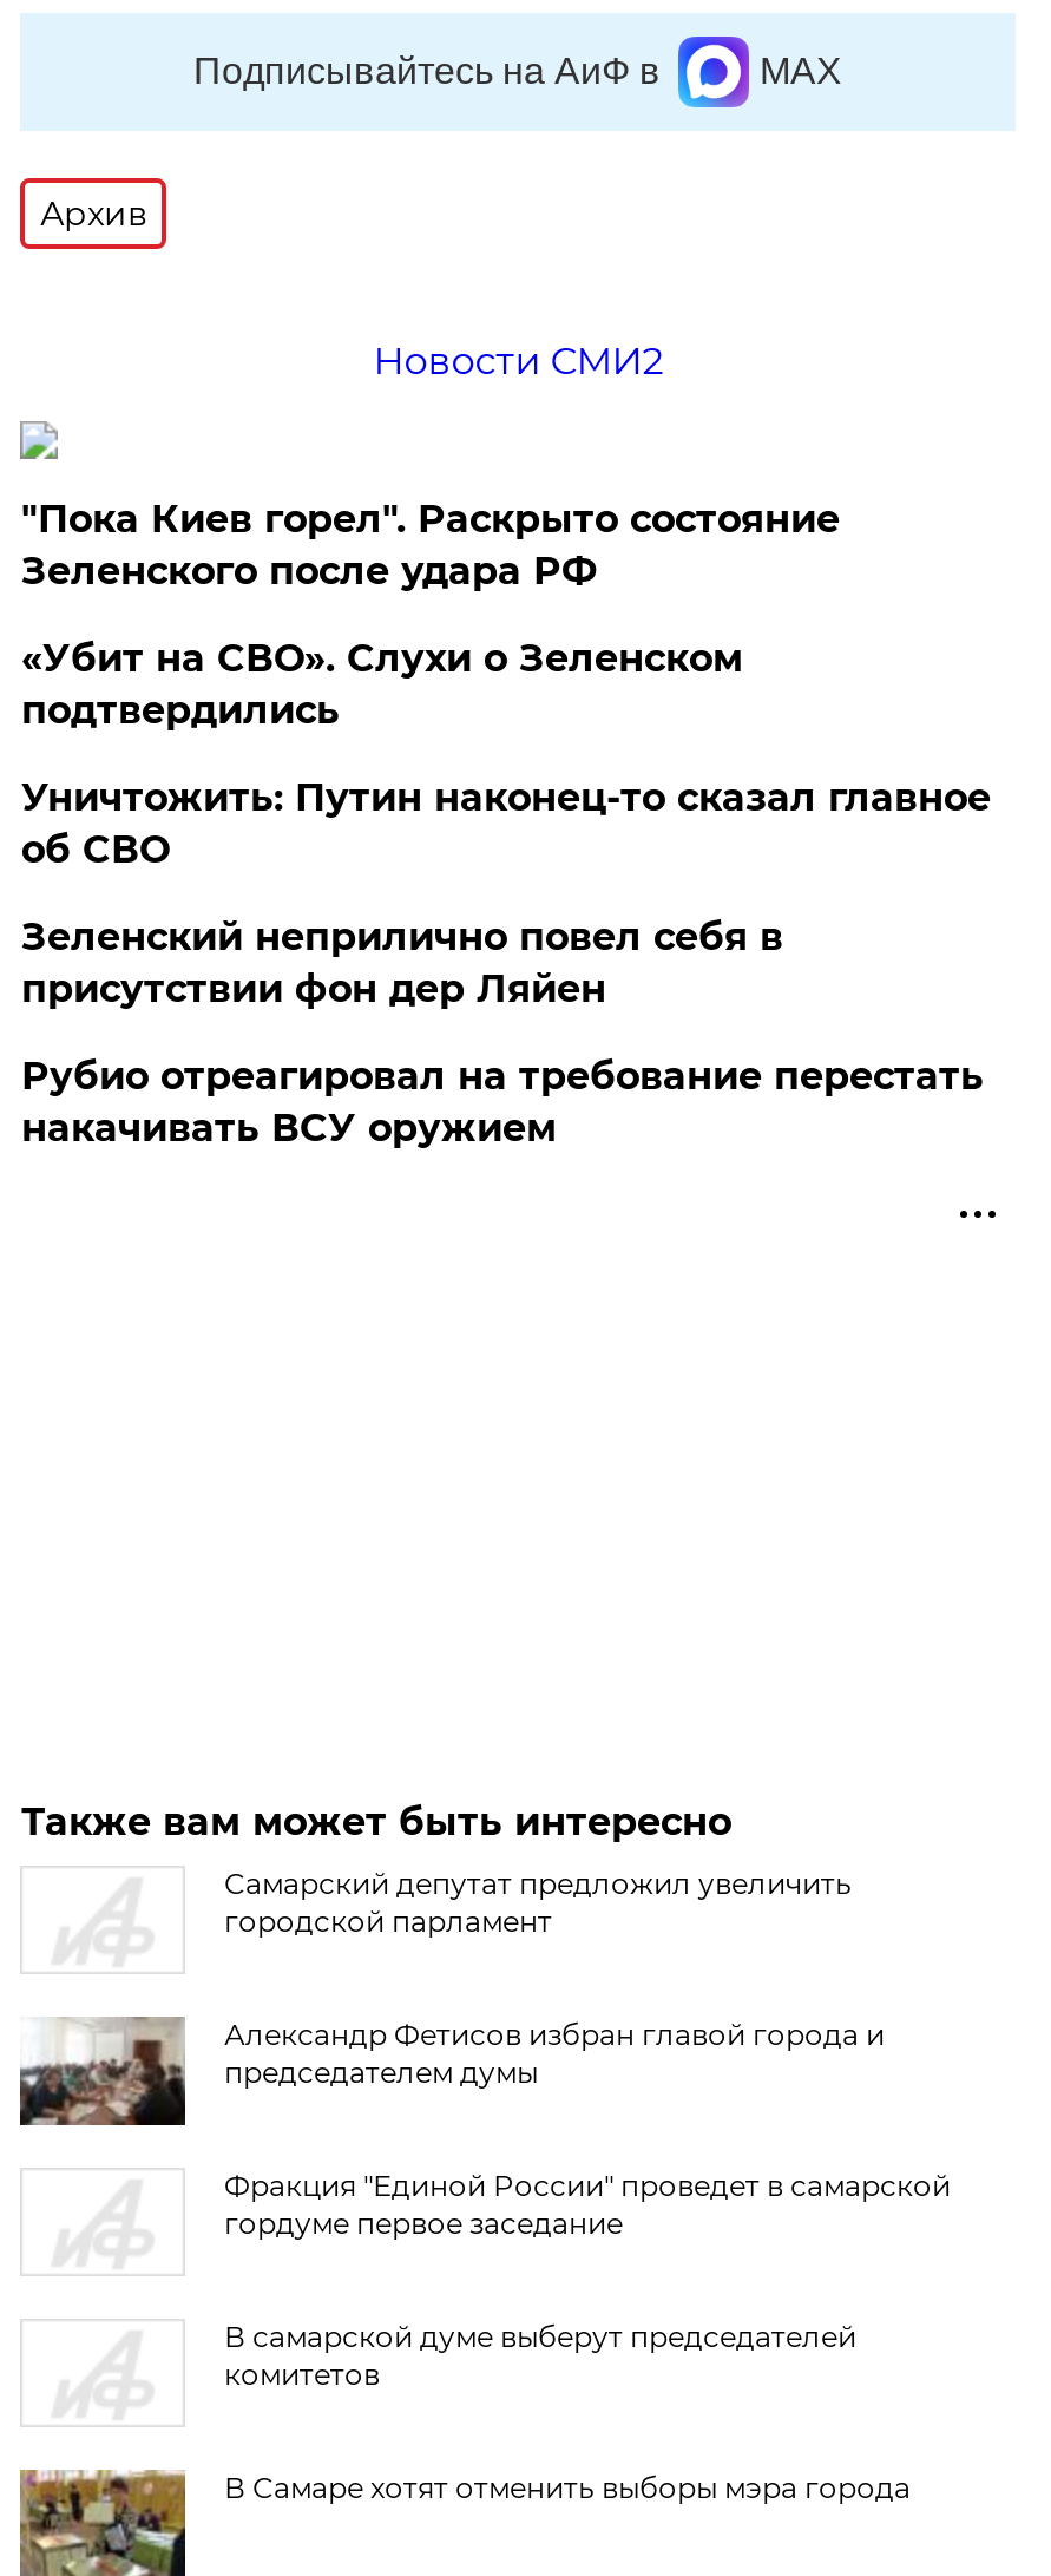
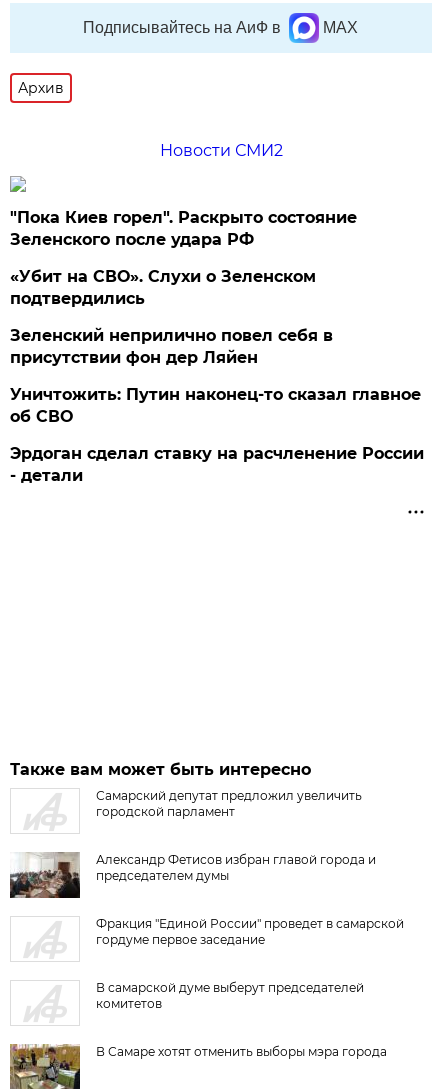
moved [21,775,991,872] -> [10,385,421,426]: Уничтожить: Путин наконец-то сказал главное | об СВО
moved [21,915,783,1011] -> [10,326,333,367]: Зеленский неприлично повел cебя в | присутствии фон дер Ляйен
[21,1054,984,1151] Рубио отреагировал на требование перестать | накачивать ВСУ оружием -> [10,444,424,485] Эрдоган сделал ставку на расчленение России | - детали

